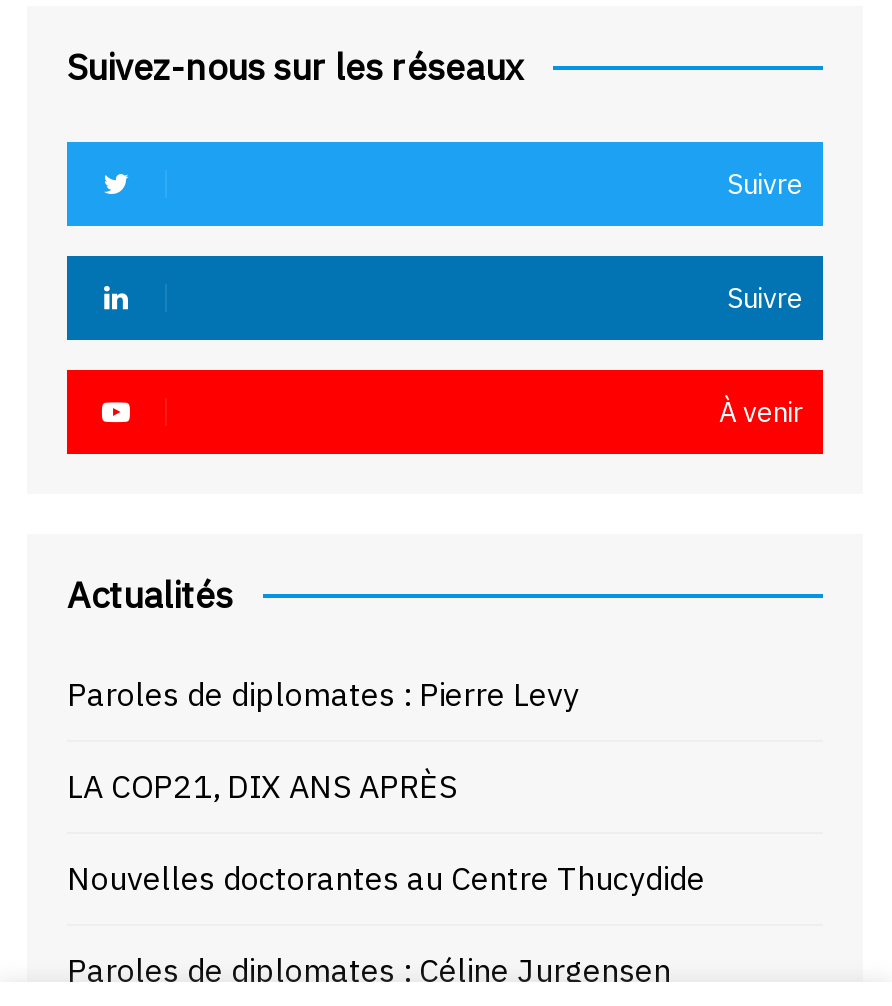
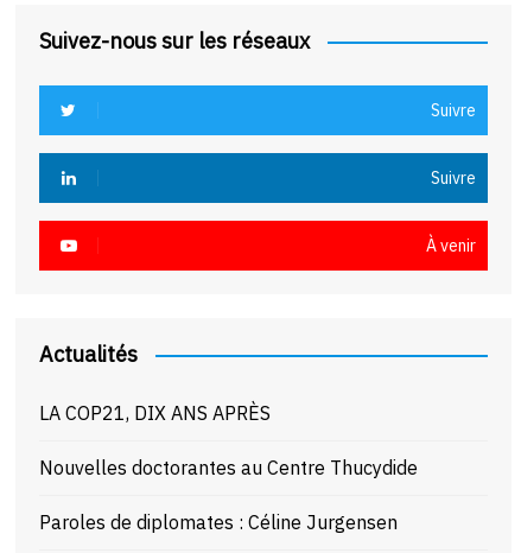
[67,673,579,713] Paroles de diplomates : Pierre Levy -> none

